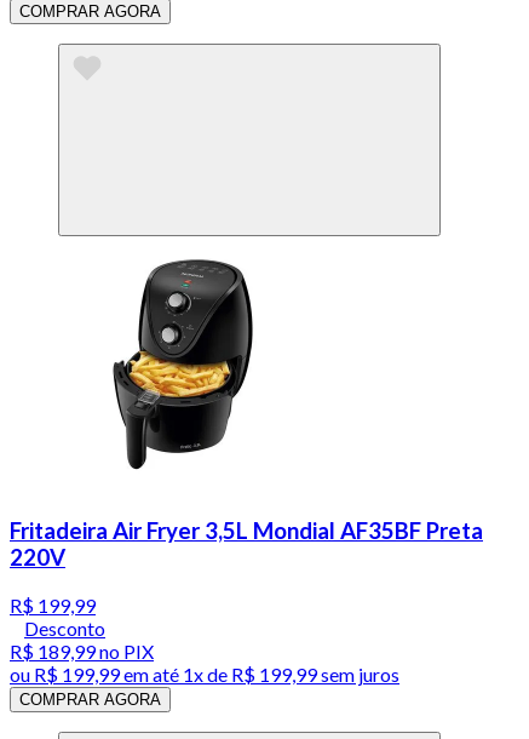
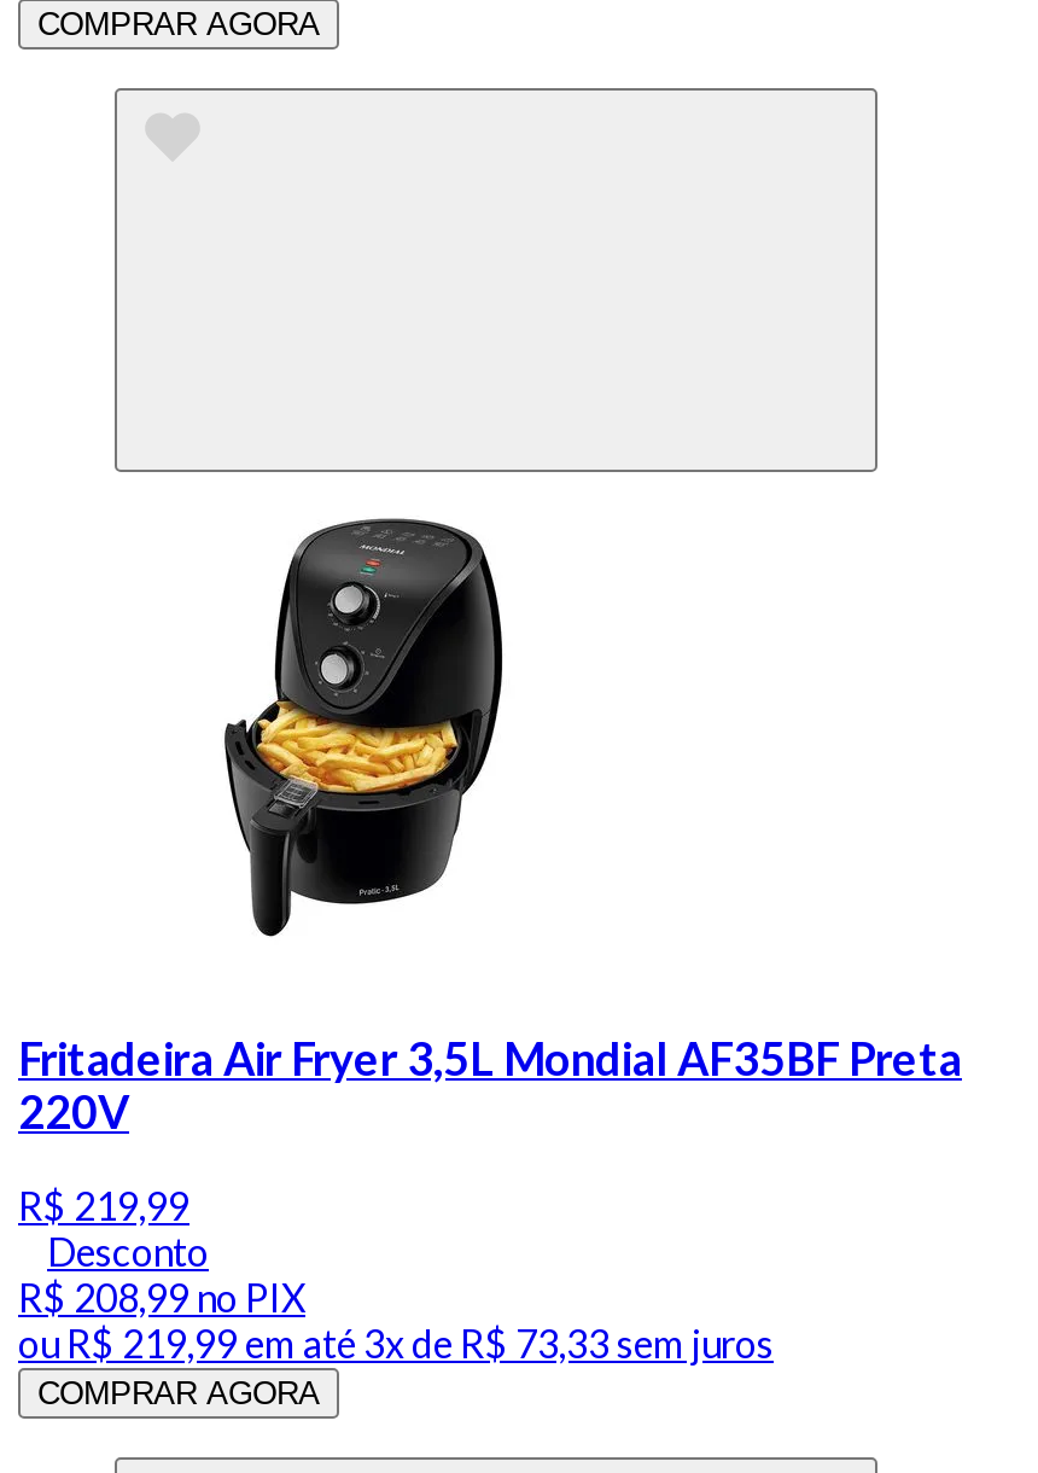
[10,593,96,616] R$ 199,99 -> [18,1183,189,1229] R$ 219,99
[10,639,154,662] R$ 189,99 no PIX -> [18,1275,305,1320] R$ 208,99 no PIX
[10,662,399,685] ou R$ 199,99 em até 1x de R$ 199,99 sem juros -> [18,1320,774,1366] ou R$ 219,99 em até 3x de R$ 73,33 sem juros

